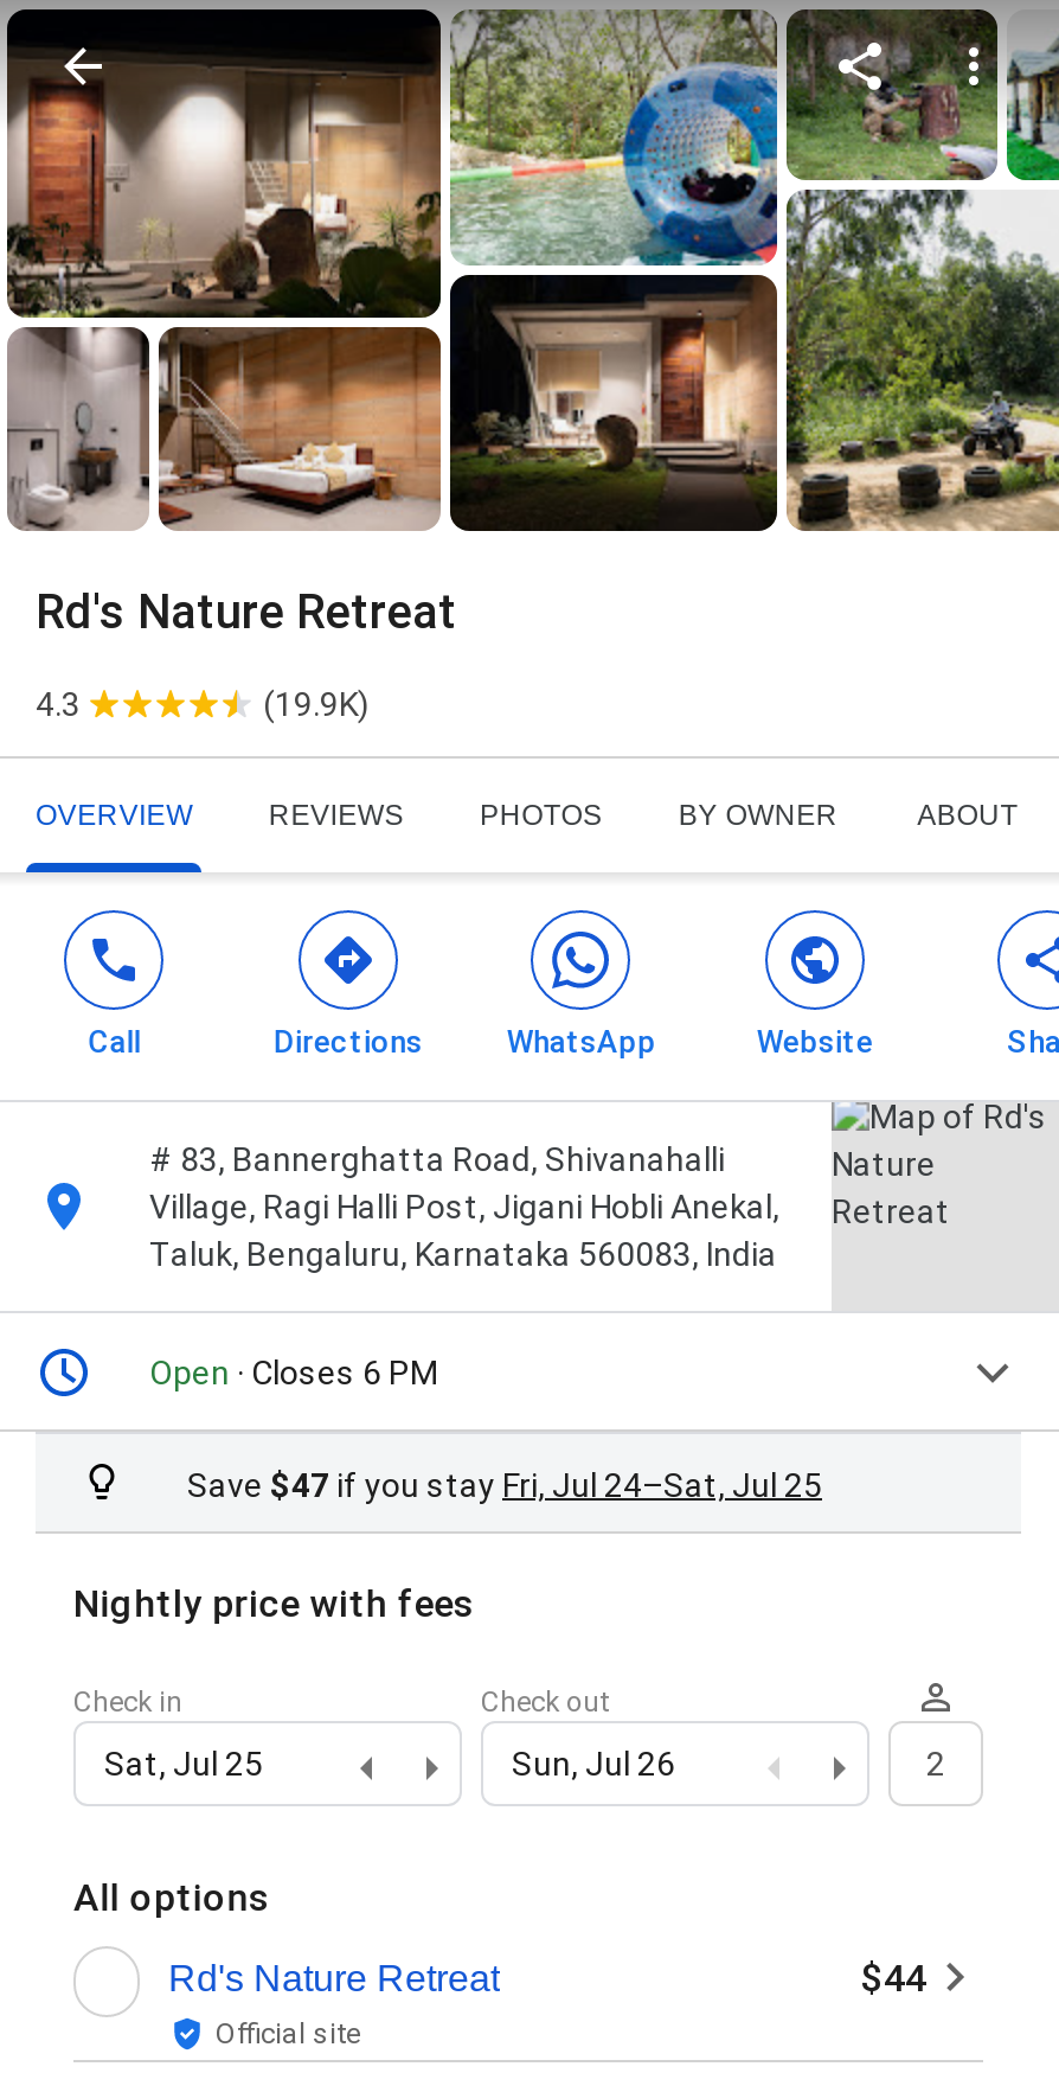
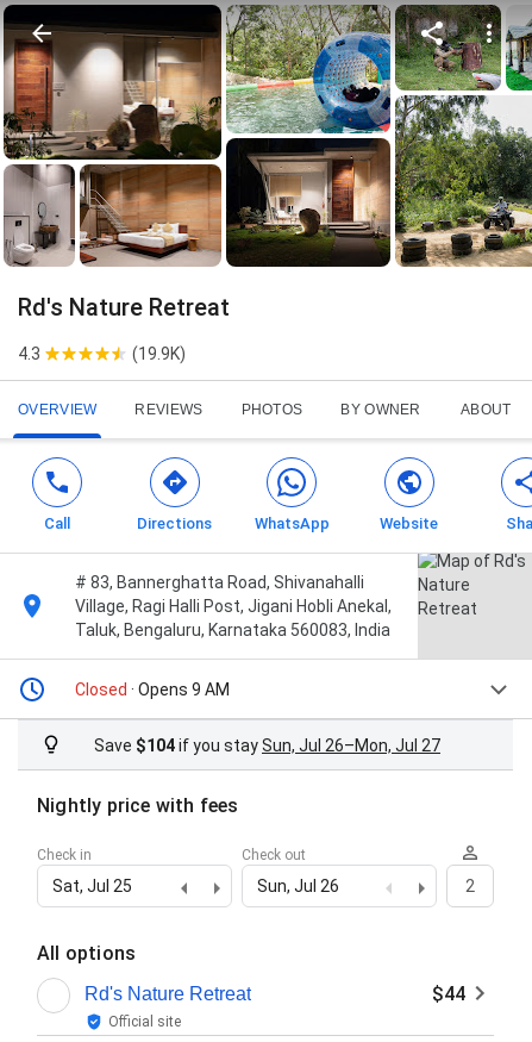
[149,1354,438,1392] Open · Closes 6 PM -> [75,680,230,699] Closed · Opens 9 AM
[187,1466,822,1504] Save $47 if you stay Fri, Jul 24–Sat, Jul 25 -> [94,737,440,756] Save $104 if you stay Sun, Jul 26–Mon, Jul 27

